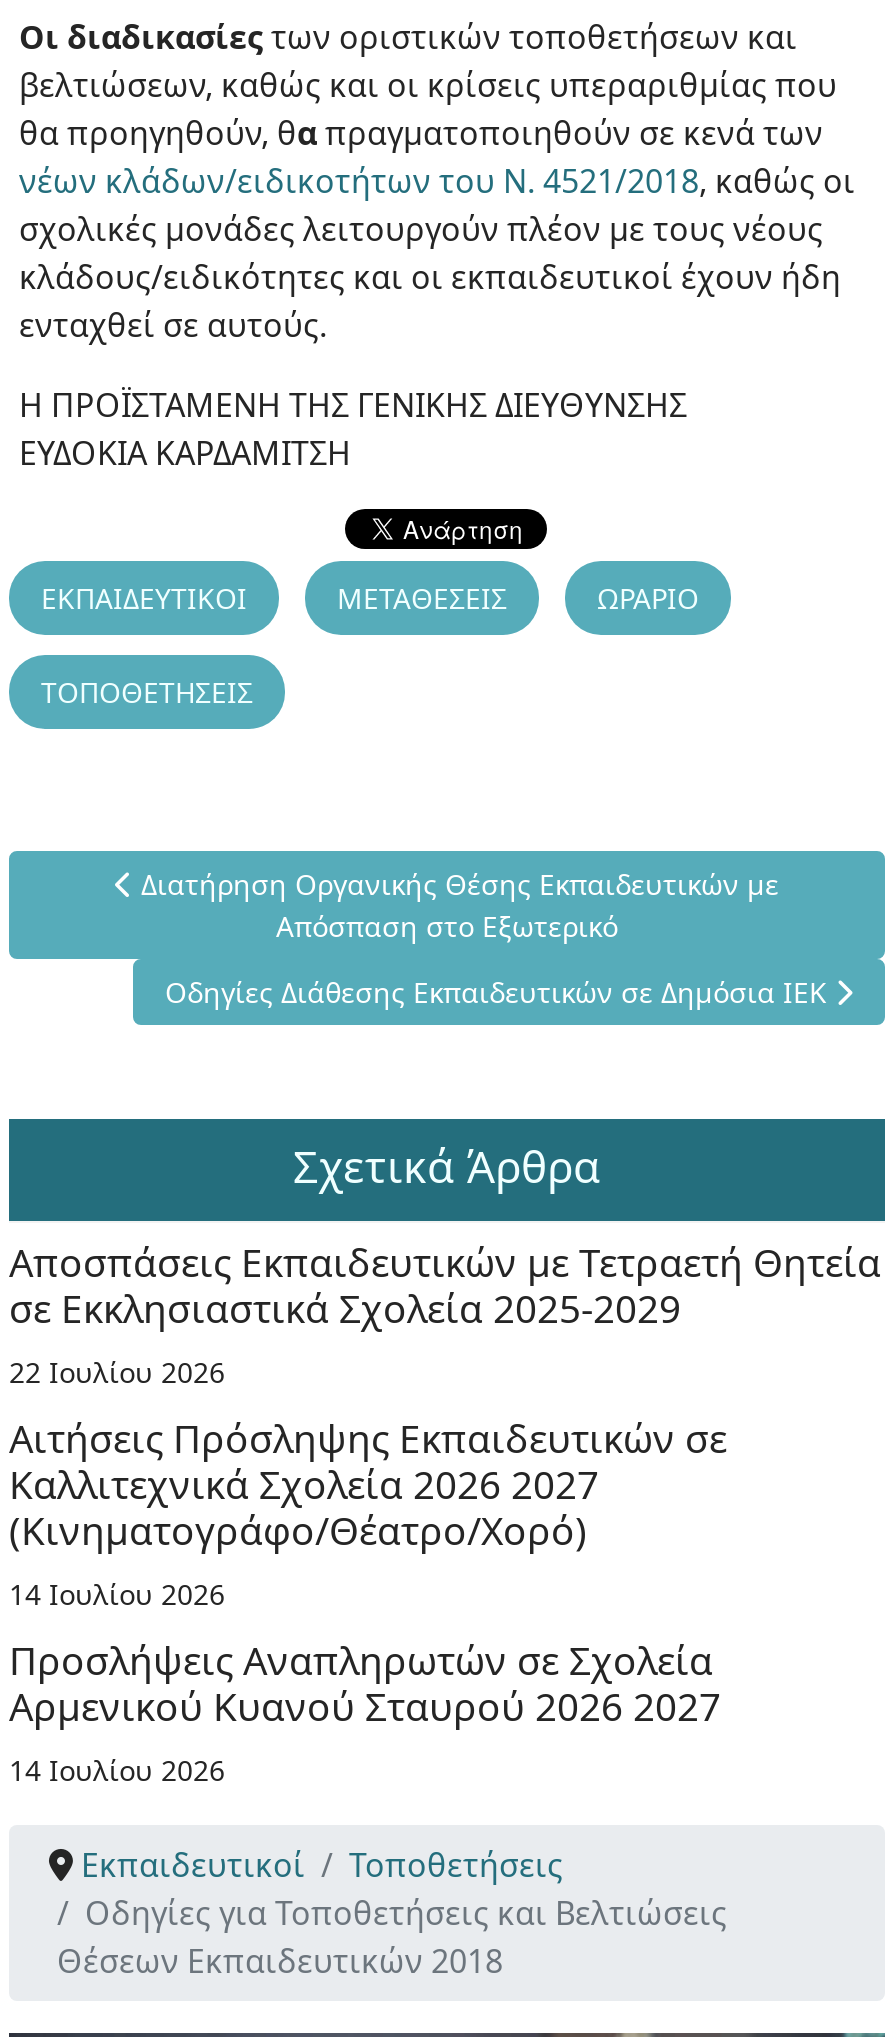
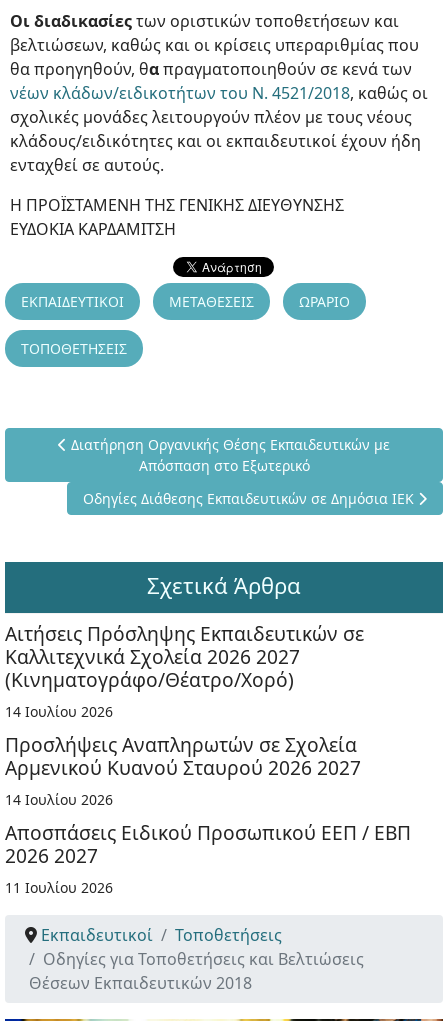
[9,1235,881,1391] Αποσπάσεις Εκπαιδευτικών με Τετραετή Θητεία | σε Εκκλησιαστικά Σχολεία 2025-2029 | 22 Ιουλίου 2026 -> none
moved [9,1411,727,1789] -> [5,620,364,809]: Αιτήσεις Πρόσληψης Εκπαιδευτικών σε | Καλλιτεχνικά Σχολεία 2026 2027 | (Κινηματογράφο/Θέατρο/Χορό) | 14 Ιουλίου 2026 | Προσλήψεις Αναπληρωτών σε Σχολεία | Αρμενικού Κυανού Σταυρού 2026 2027 | 14 Ιουλίου 2026
none -> [5,819,411,897] Αποσπάσεις Ειδικού Προσωπικού ΕΕΠ / ΕΒΠ | 2026 2027 | 11 Ιουλίου 2026

